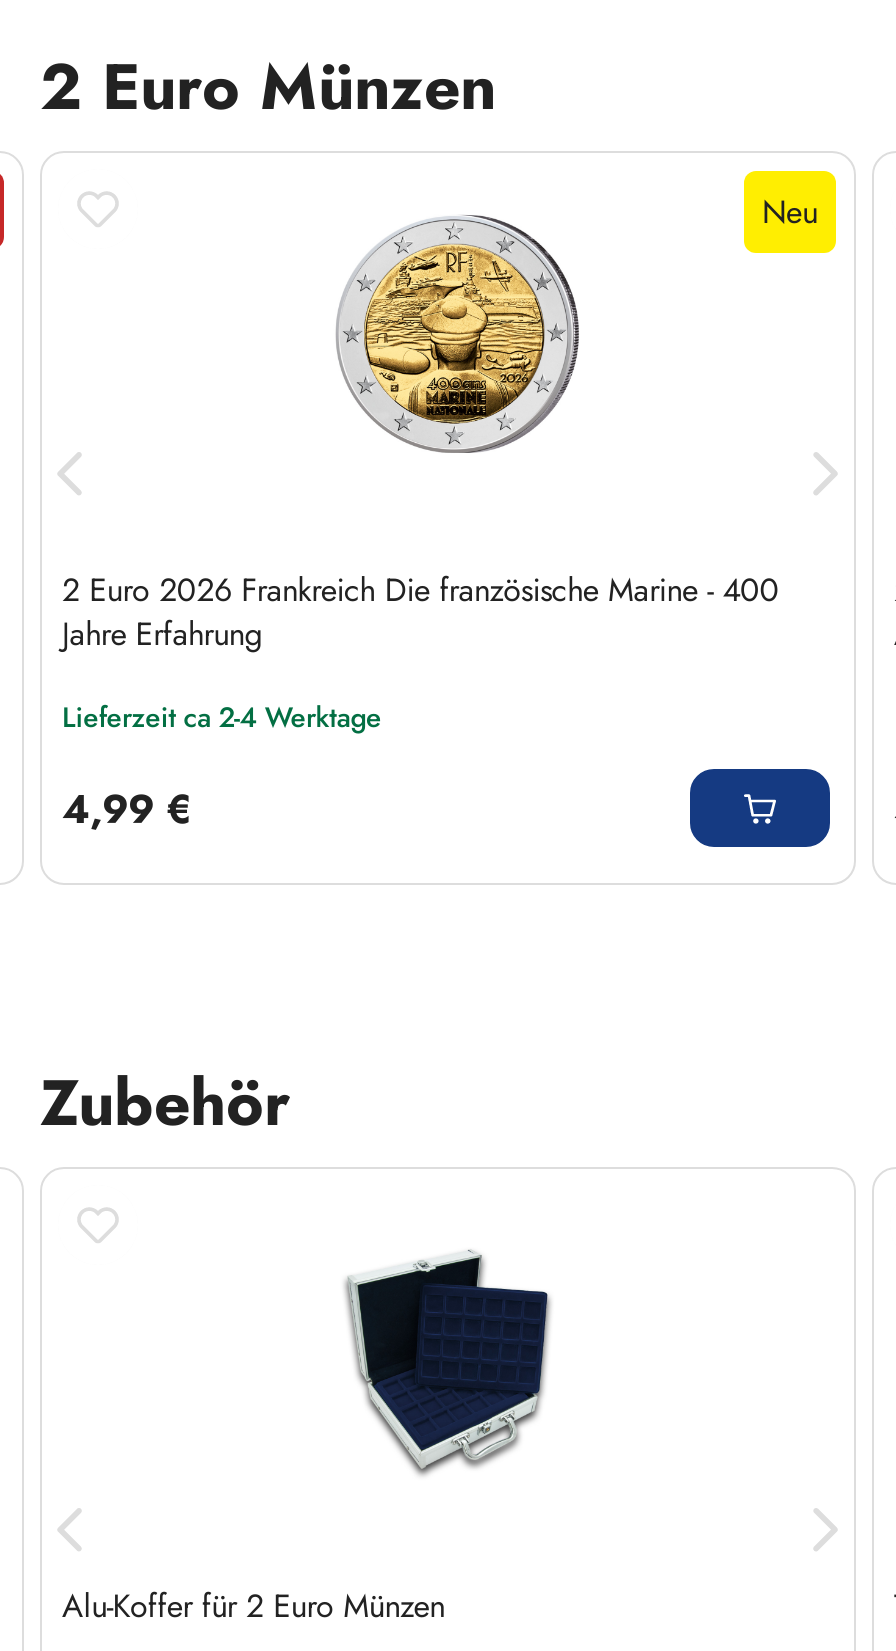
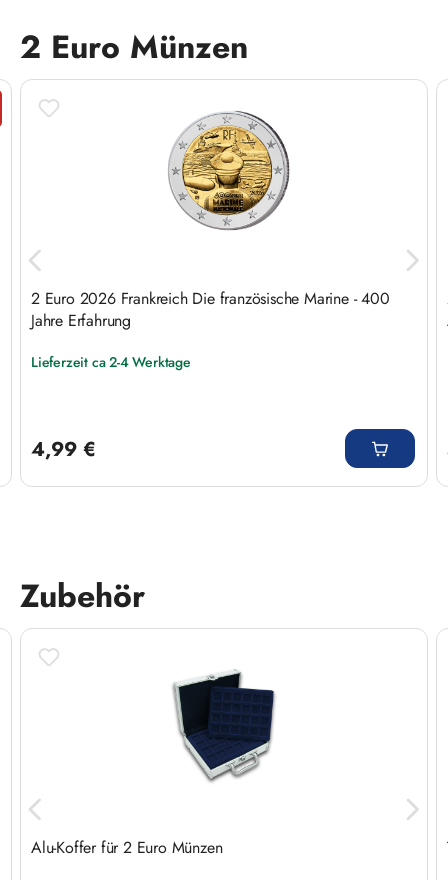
[762,190,818,236] Neu -> none

